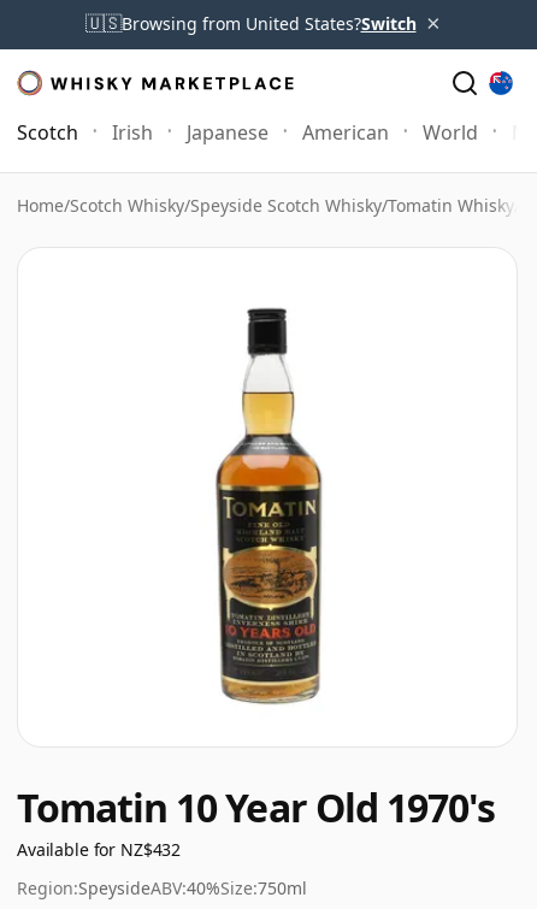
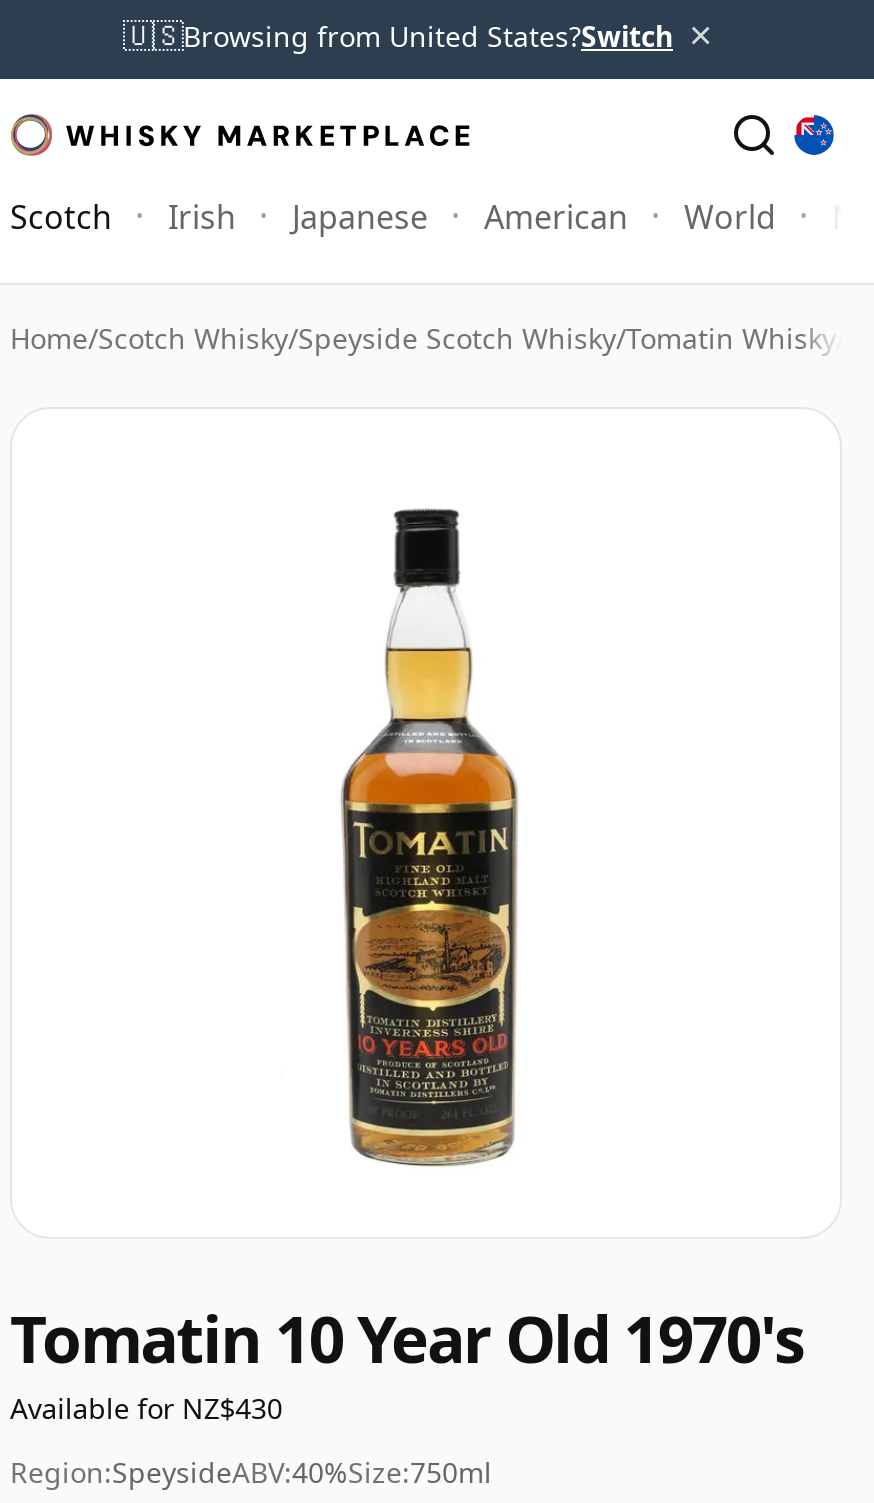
[17,838,181,861] Available for NZ$432 -> [10,1389,282,1427] Available for NZ$430

